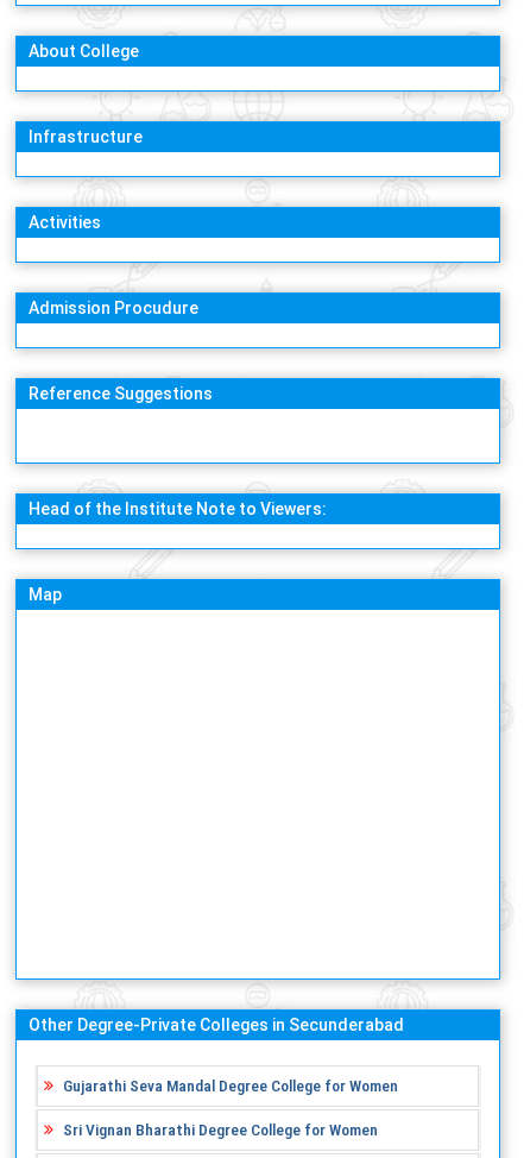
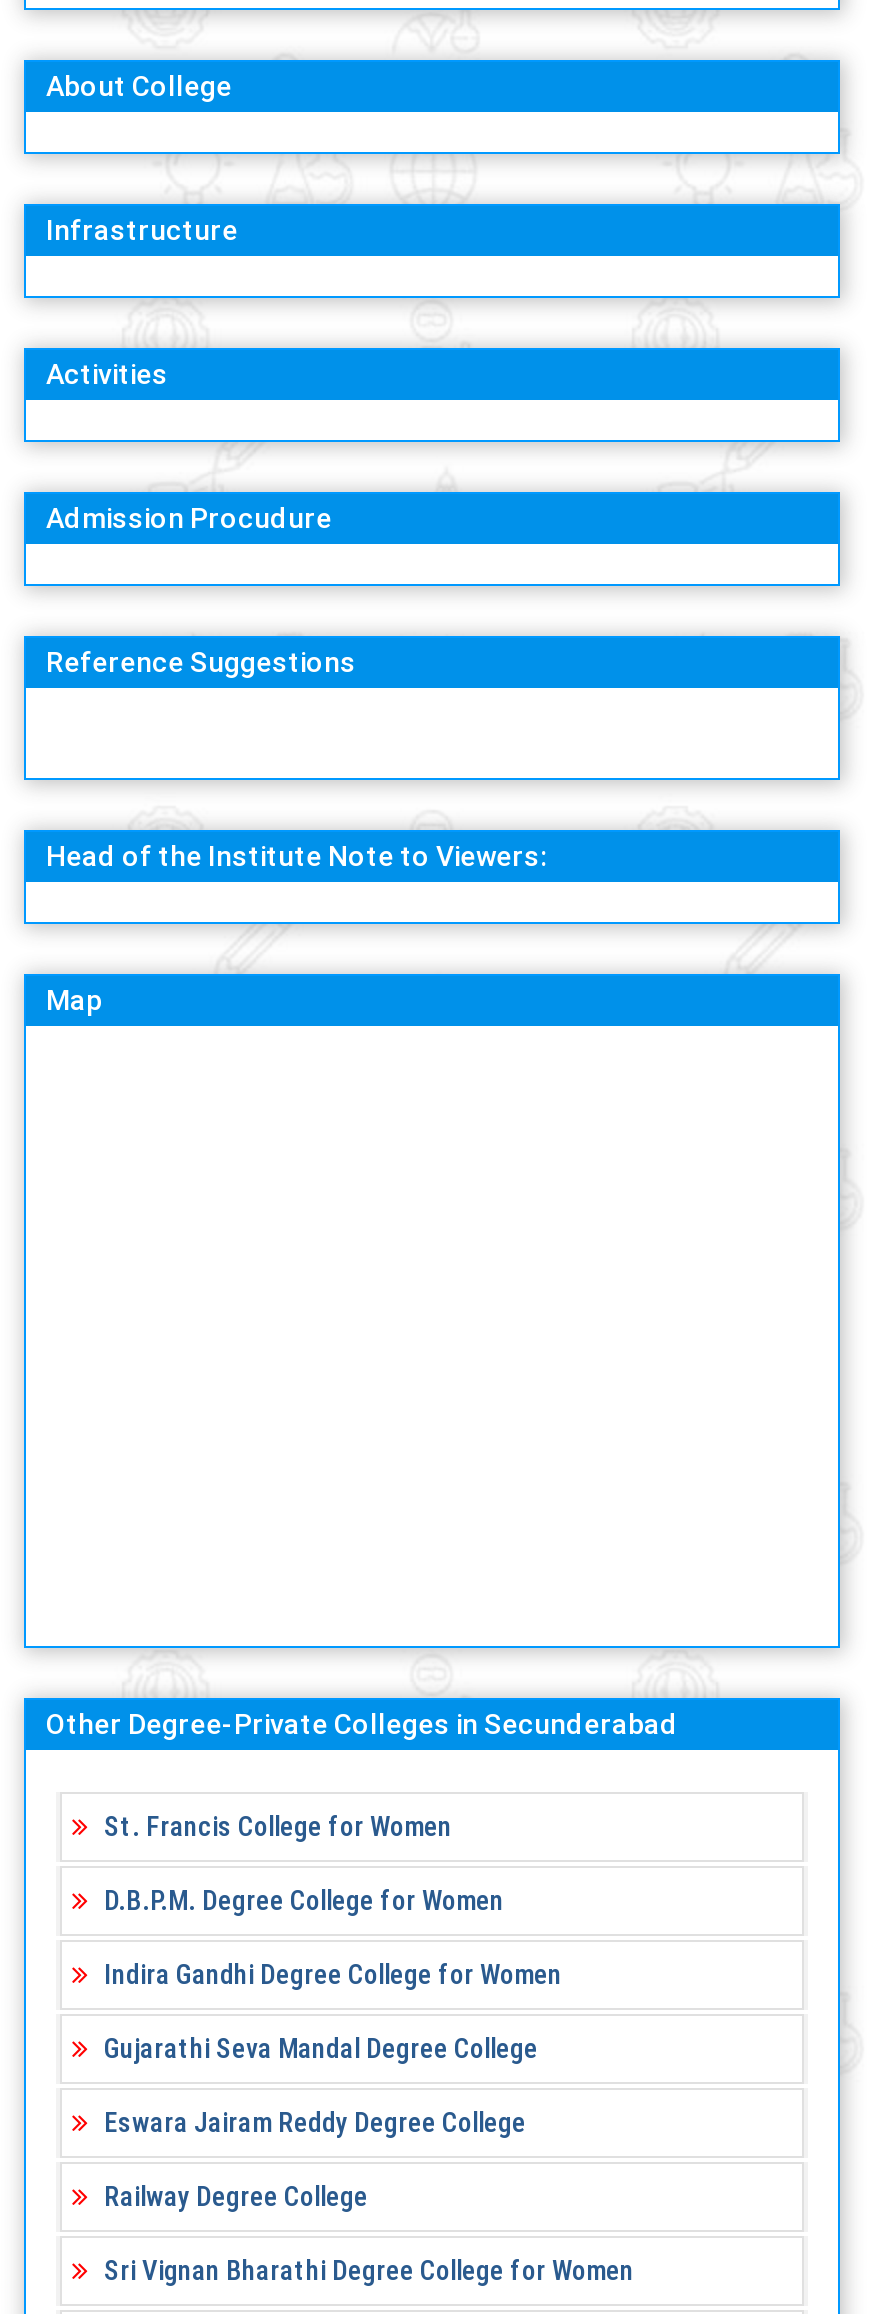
[63,1076,398,1095] Gujarathi Seva Mandal Degree College for Women -> [104,1810,562,2212] St. Francis College for Women | D.B.P.M. Degree College for Women | Indira Gandhi Degree College for Women | Gujarathi Seva Mandal Degree College | Eswara Jairam Reddy Degree College | Railway Degree College

